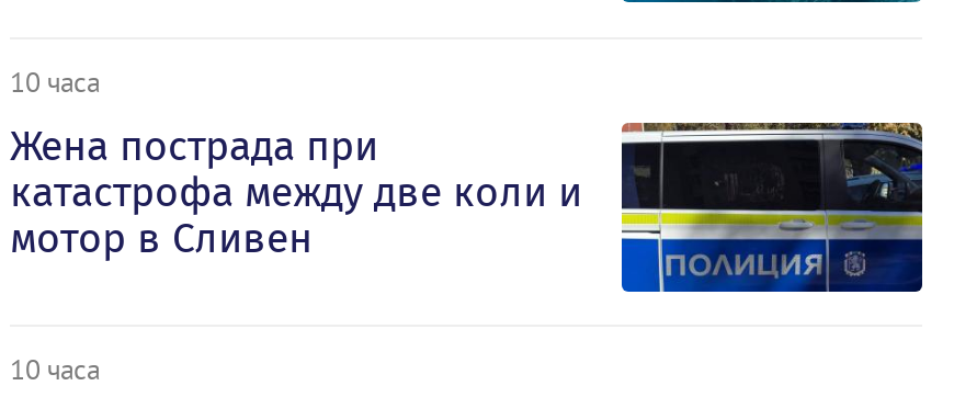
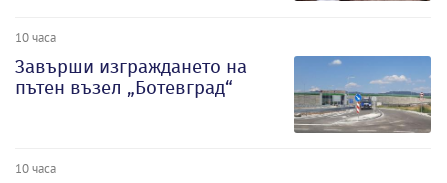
[10,120,582,262] Жена пострада при | катастрофа между две коли и | мотор в Сливен -> [15,55,247,99] Завърши изграждането на | пътен възел „Ботевград“
[620,121,924,294] [image] -> [293,55,432,134] [image]

